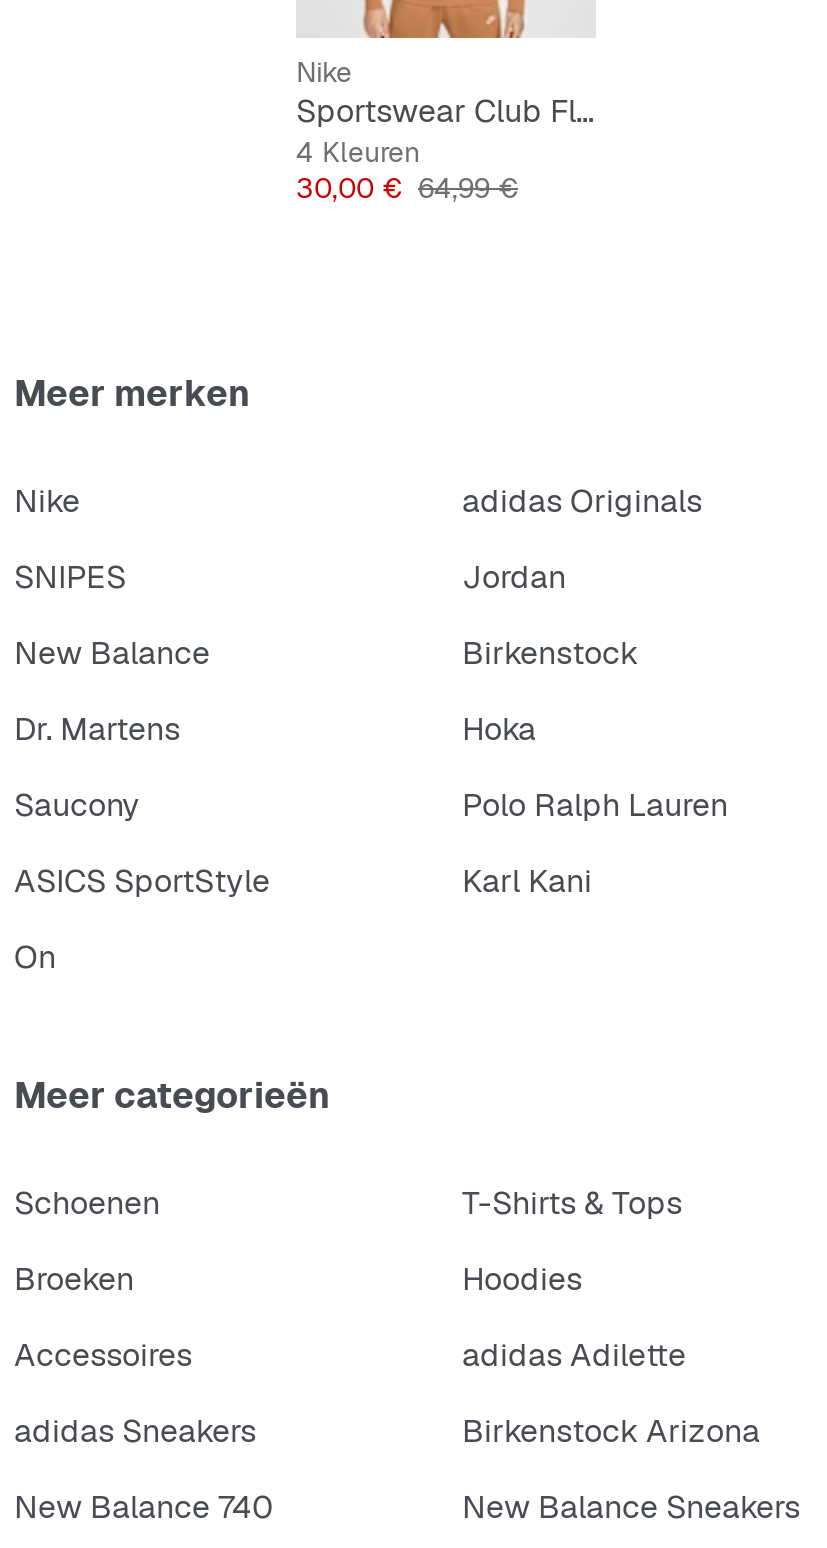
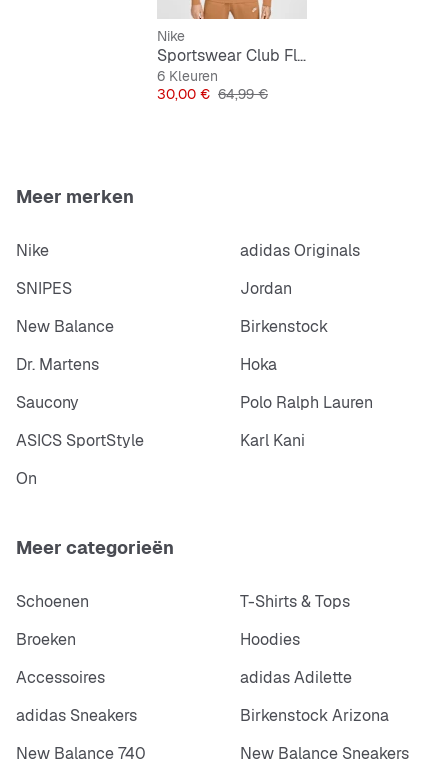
[296,134,420,170] 4 Kleuren -> [157,67,218,85] 6 Kleuren

